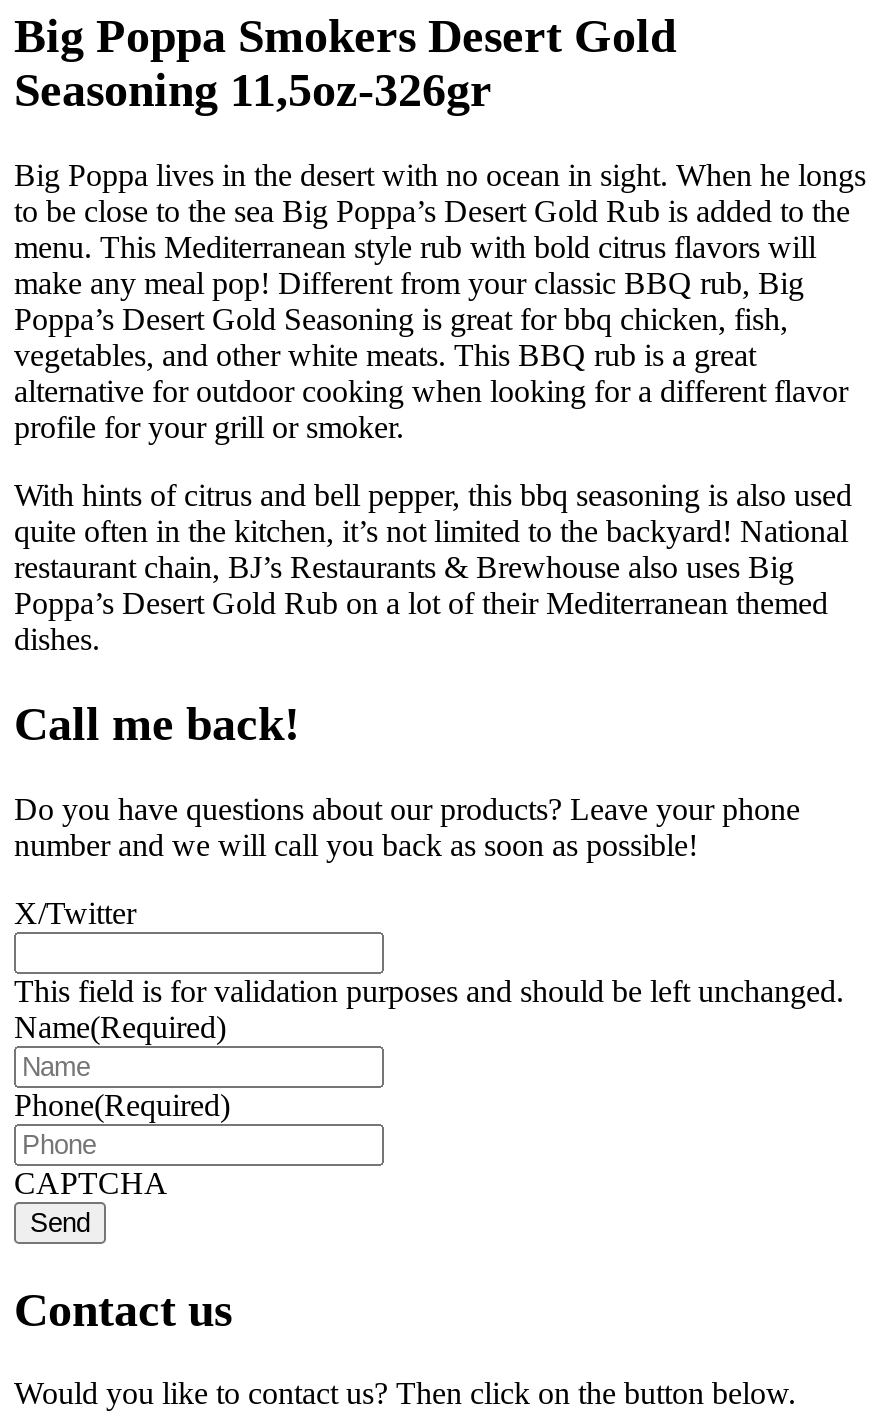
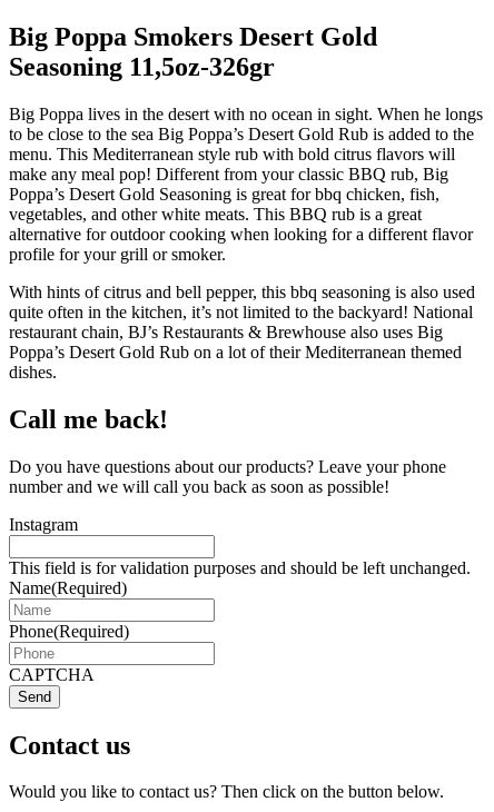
[14,895,136,929] X/Twitter -> [9,515,78,533] Instagram

